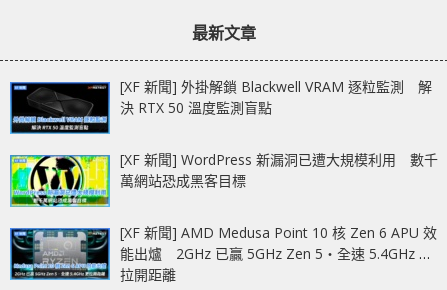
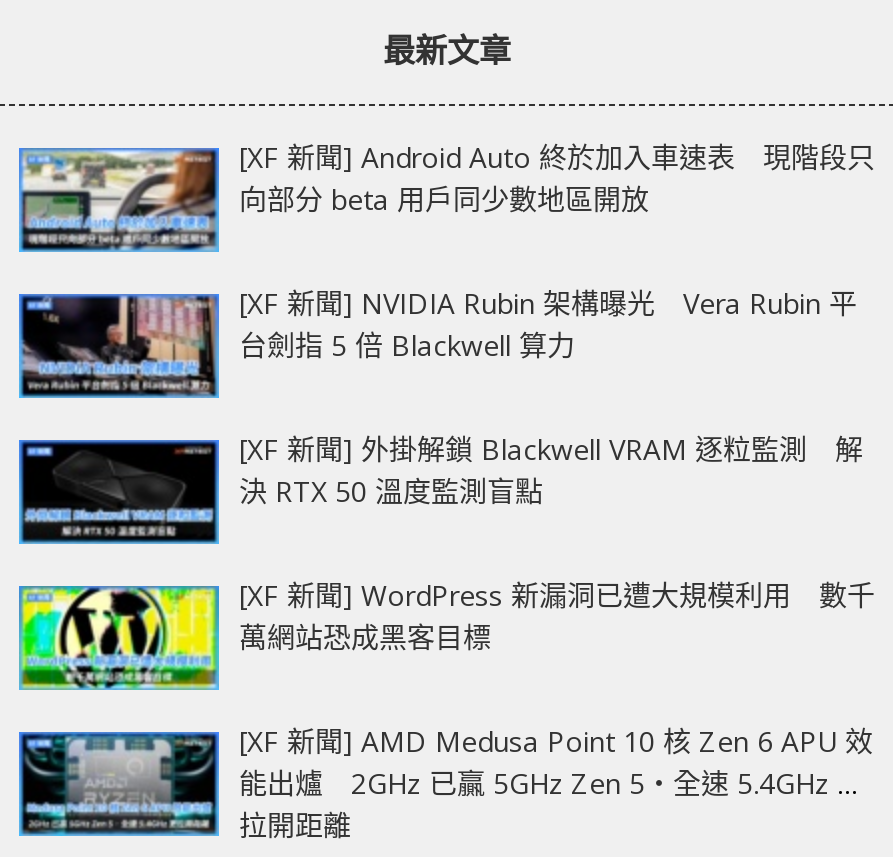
none -> [19,139,875,365] [image] | [XF 新聞] Android Auto 終於加入車速表 現階段只 | 向部分 beta 用戶同少數地區開放 | [XF 新聞] NVIDIA Rubin 架構曝光 Vera Rubin 平 | 台劍指 5 倍 Blackwell 算力
none -> [19,293,217,399] [image]

